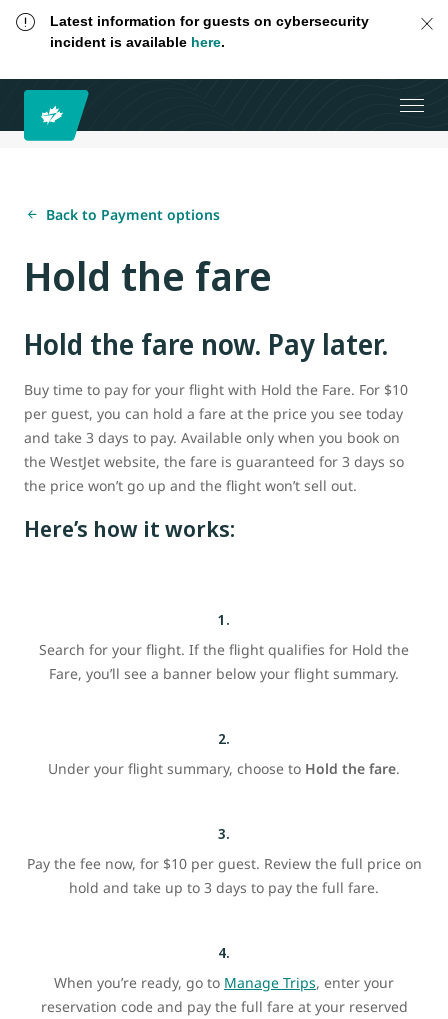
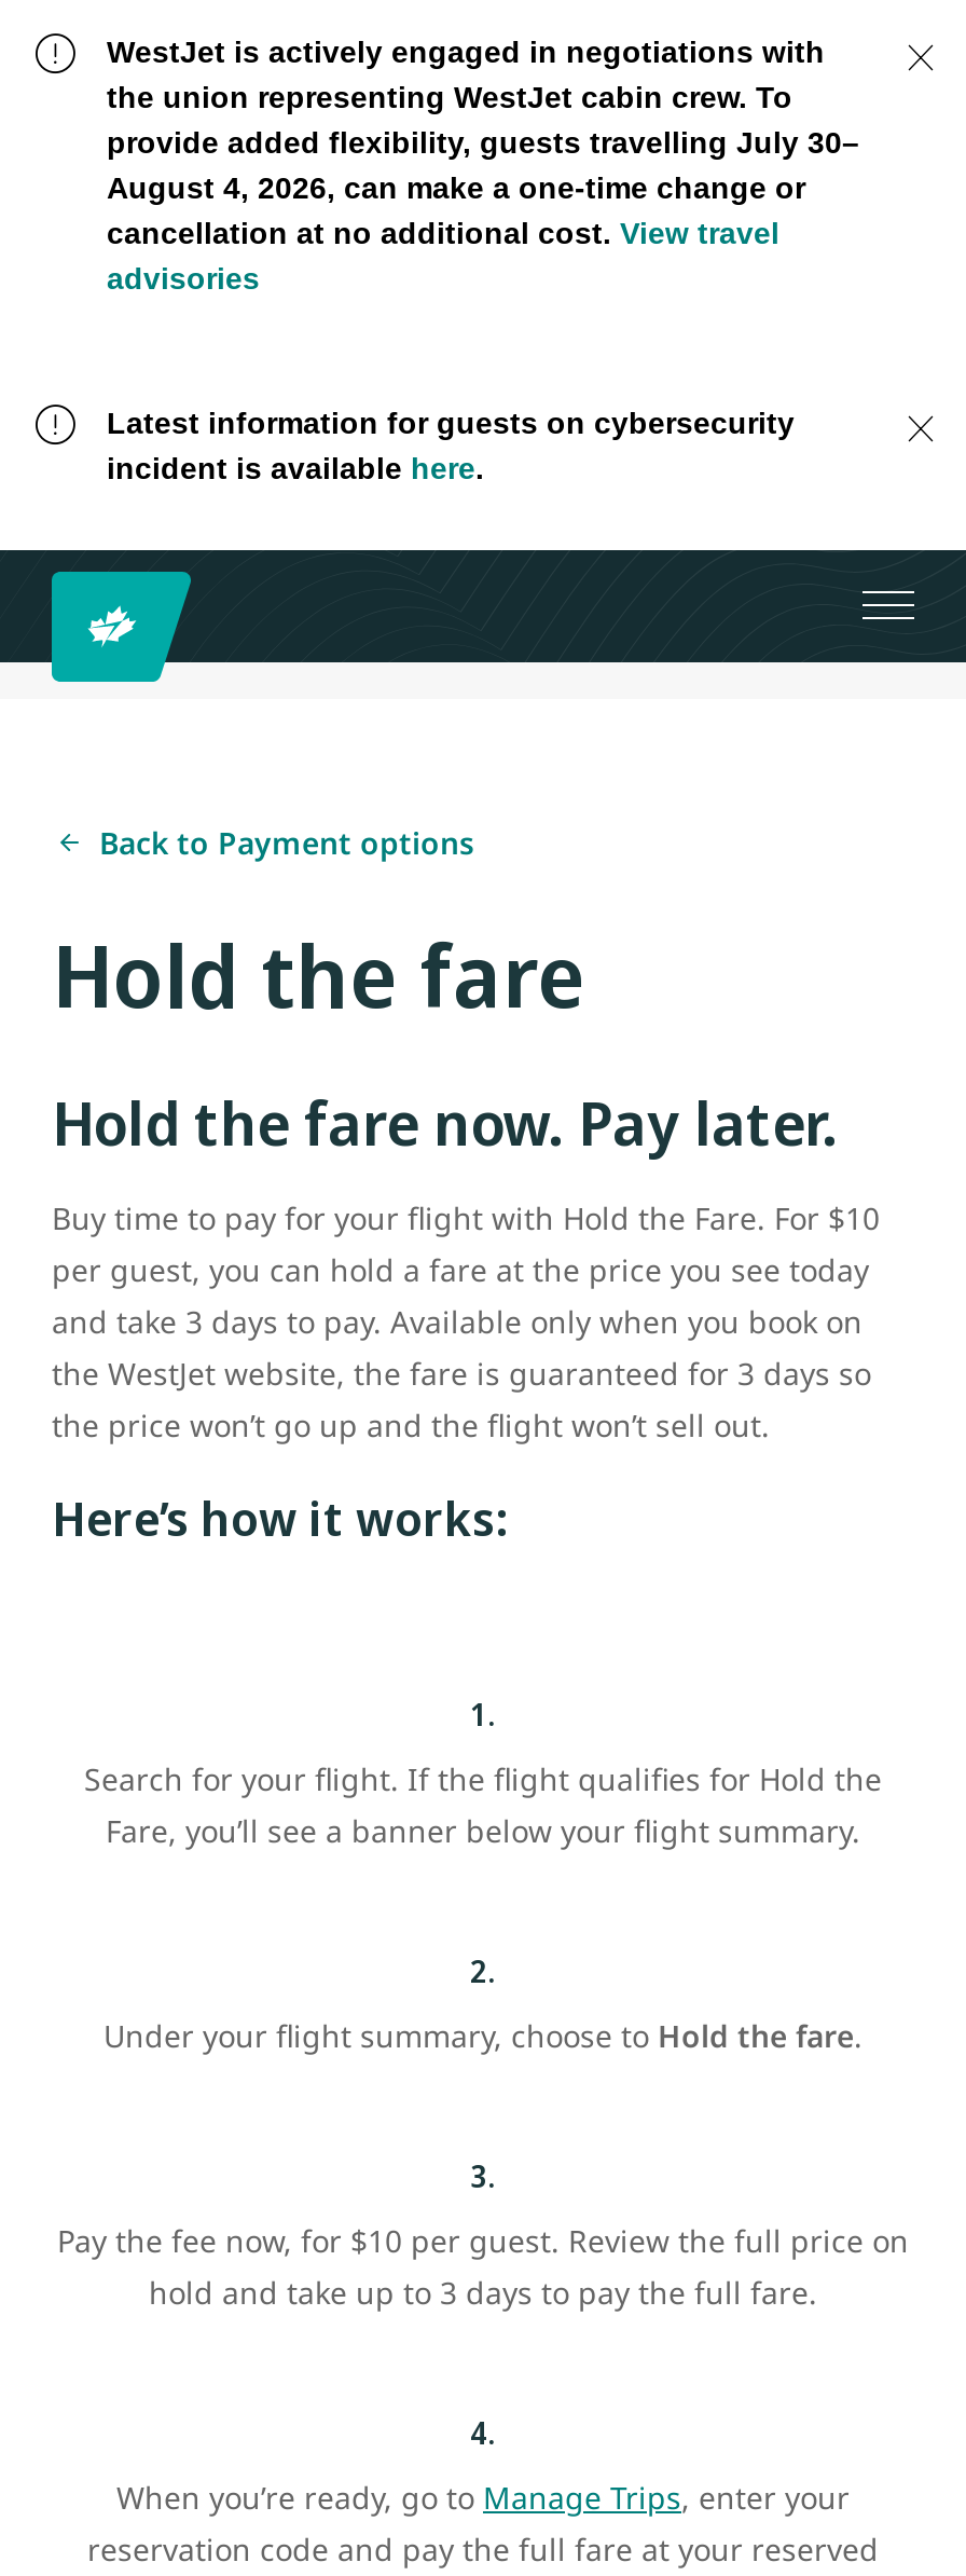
none -> [107,35,859,296] WestJet is actively engaged in negotiations with | the union representing WestJet cabin crew. To | provide added flexibility, guests travelling July 30– | August 4, 2026, can make a one-time change or | cancellation at no additional cost. View travel | advisories

